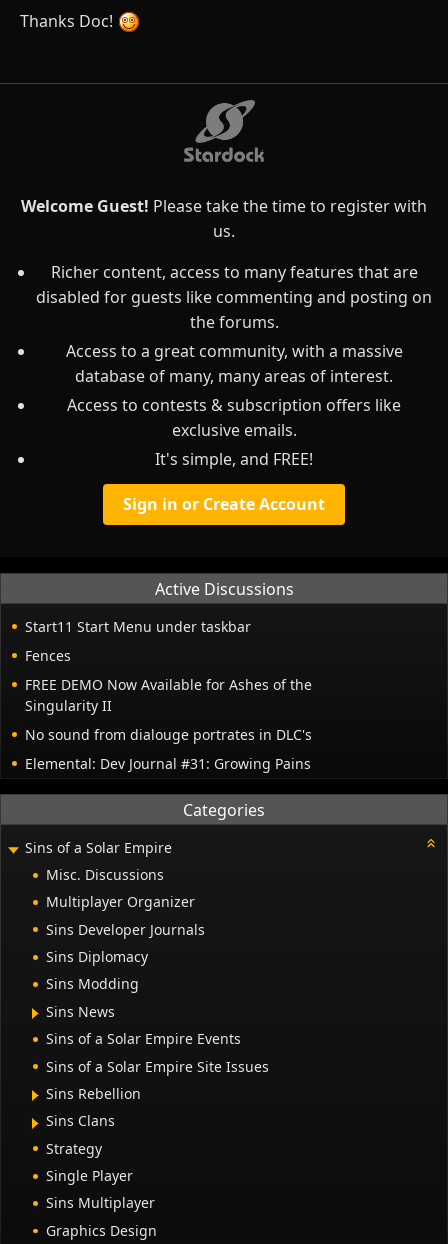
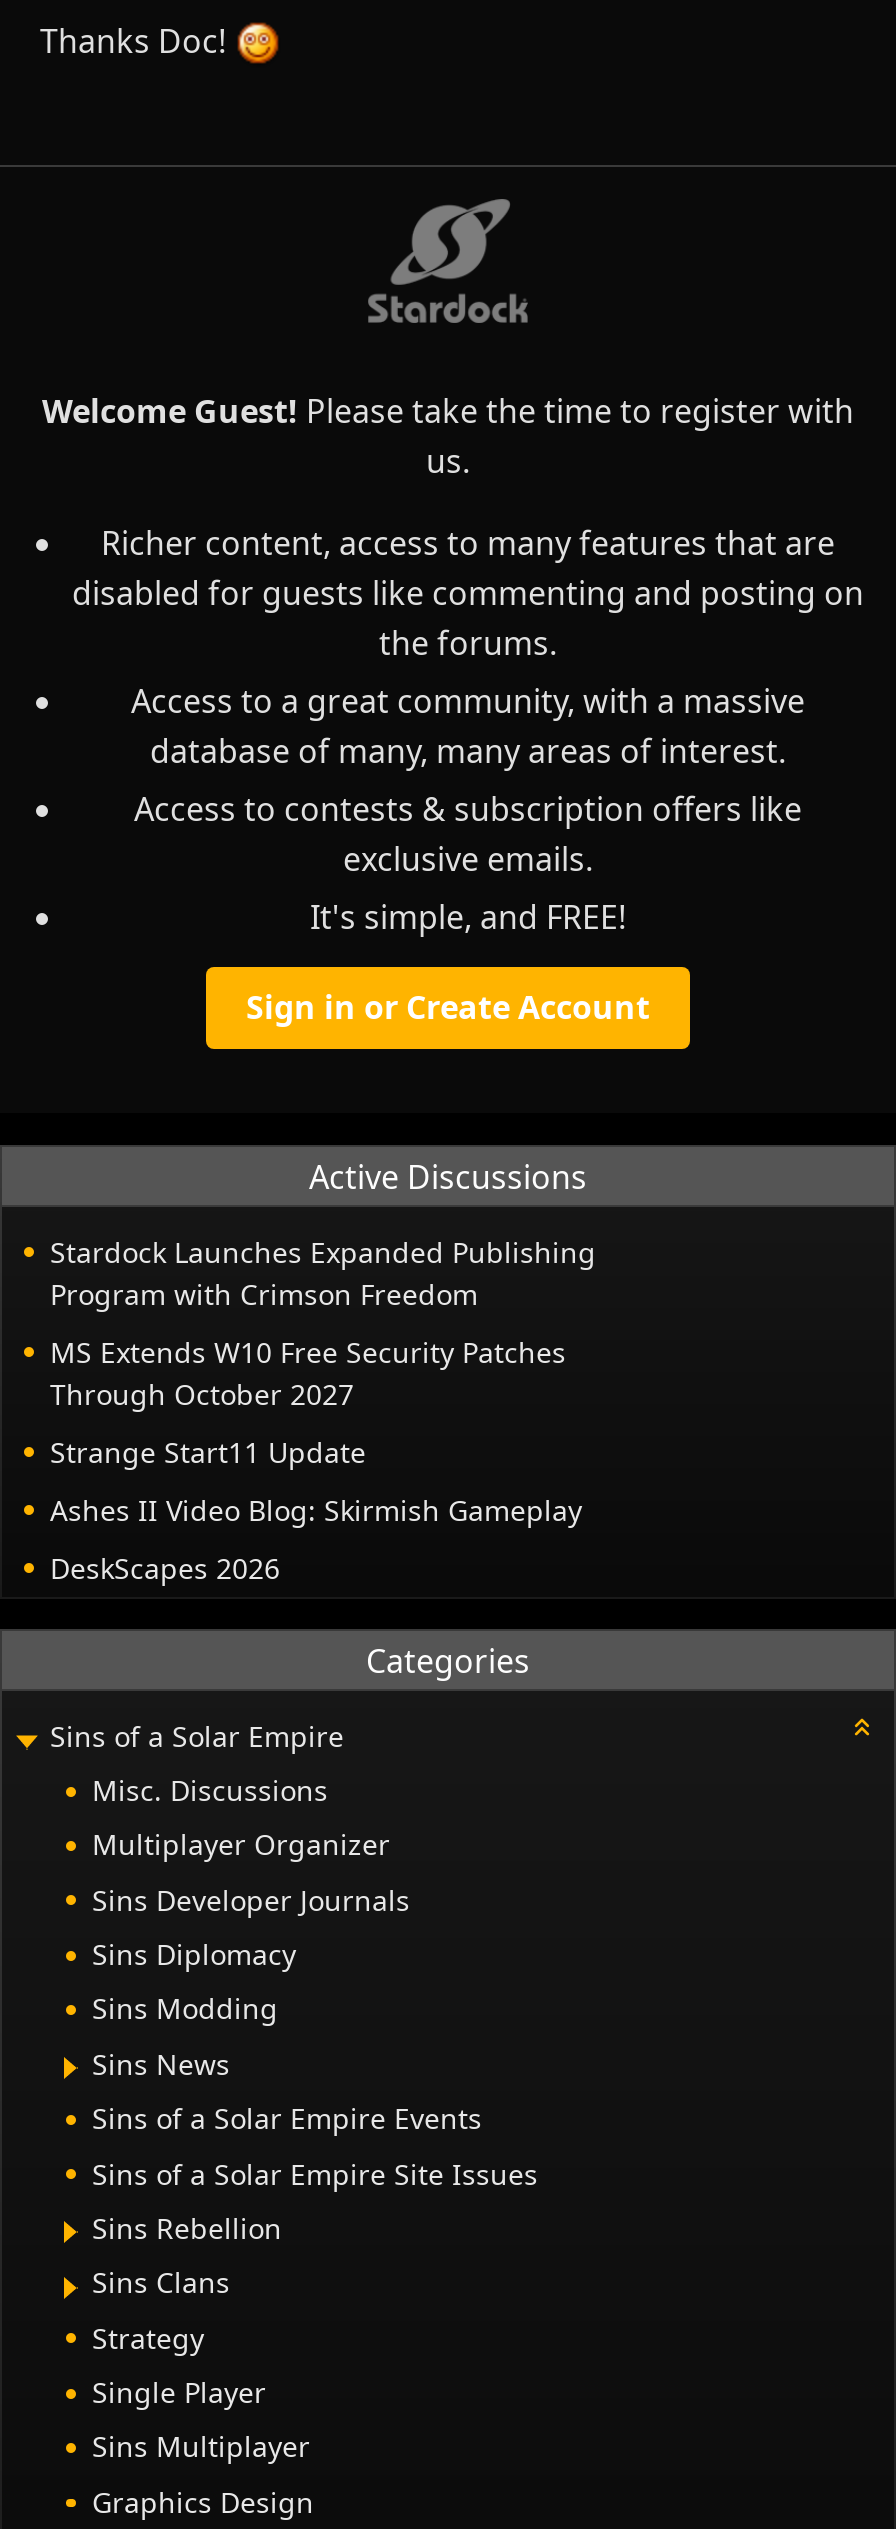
[25,617,251,636] Start11 Start Menu under taskbar -> [50,1233,596,1313] Stardock Launches Expanded Publishing | Program with Crimson Freedom
[25,646,71,665] Fences -> [50,1333,566,1413] MS Extends W10 Free Security Patches | Through October 2027
[25,675,312,715] FREE DEMO Now Available for Ashes of the | Singularity II -> [50,1433,366,1471] Strange Start11 Update
[25,725,312,744] No sound from dialouge portrates in DLC's -> [50,1491,582,1529] Ashes II Video Blog: Skirmish Gameplay
[25,754,311,773] Elemental: Dev Journal #31: Growing Pains -> [50,1549,280,1587] DeskScapes 2026

